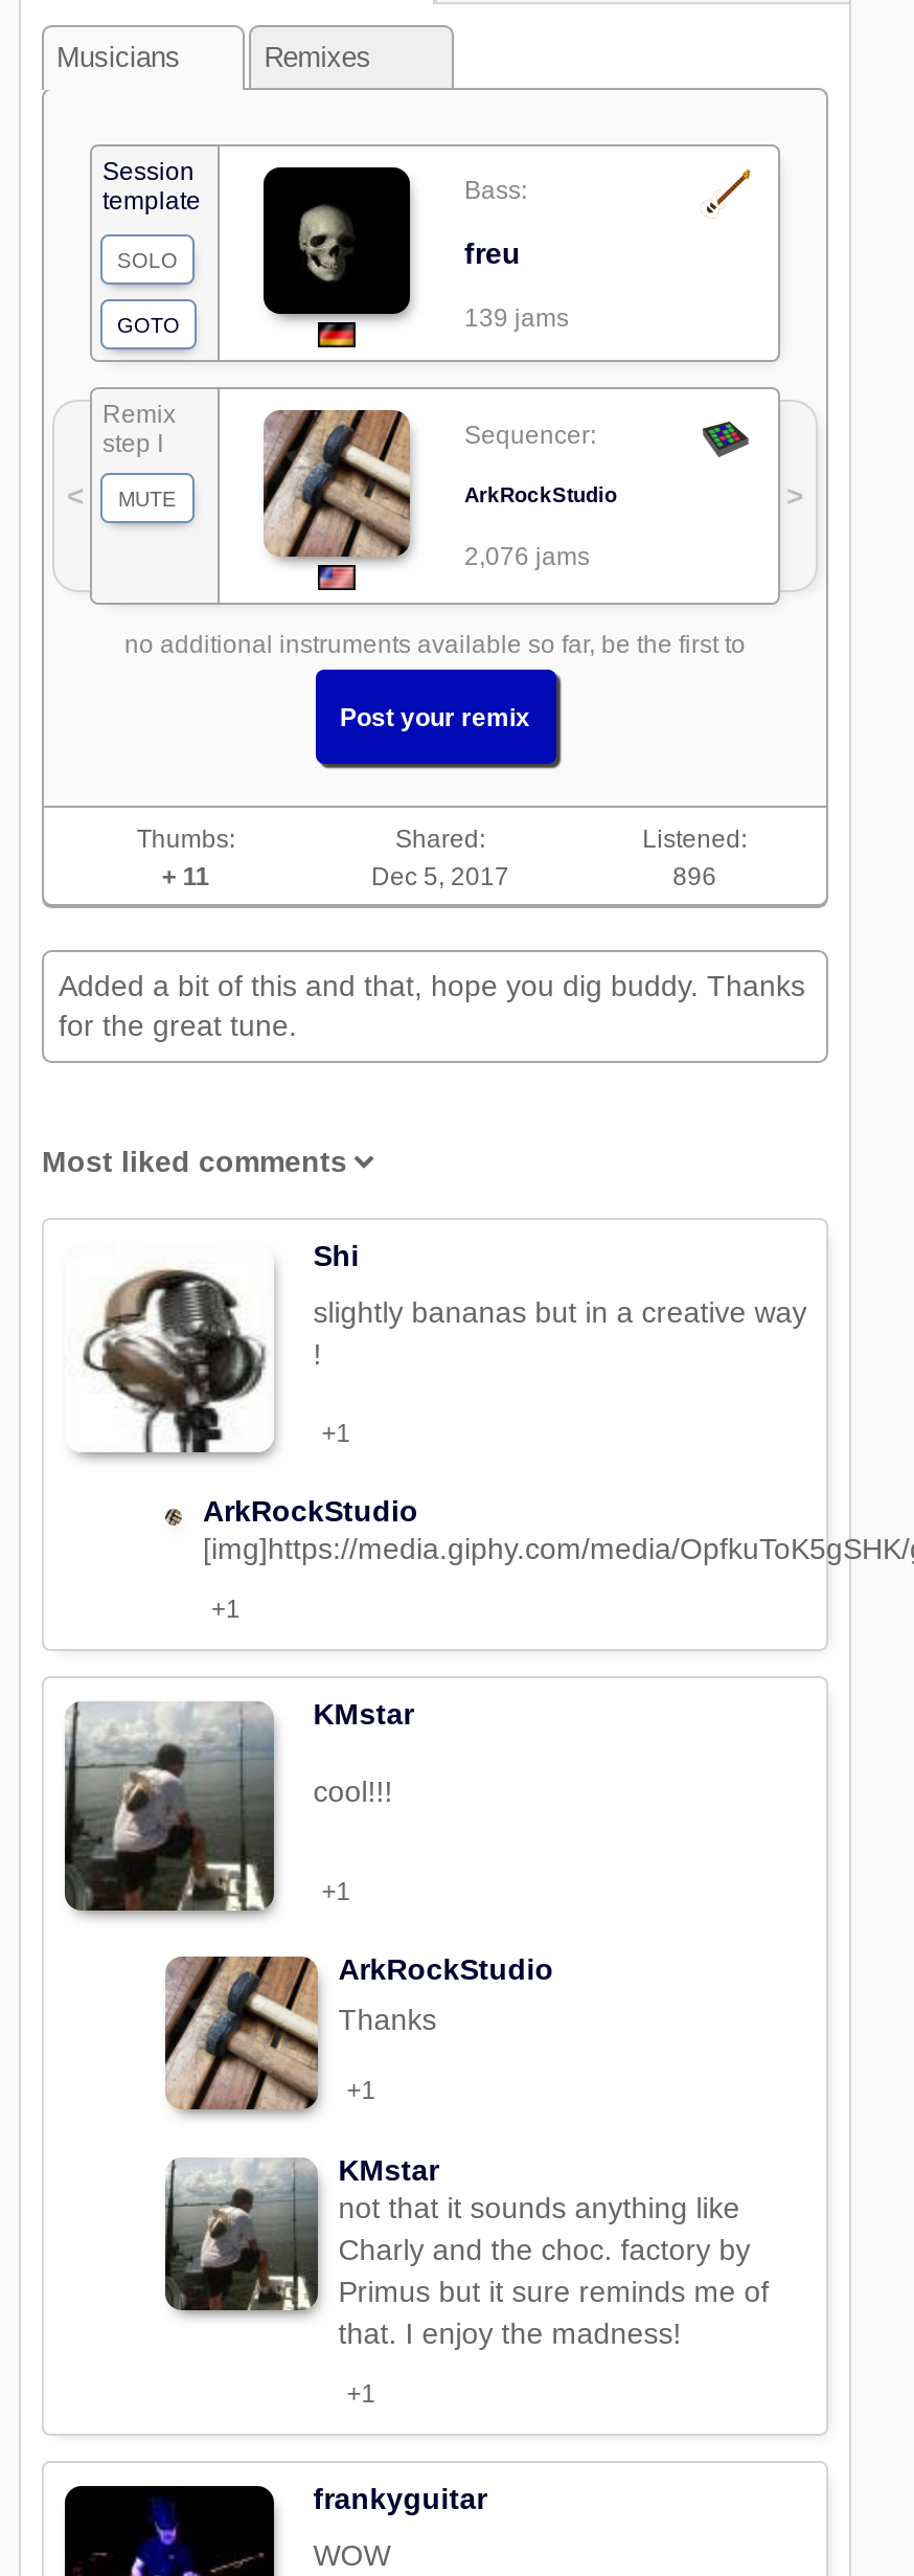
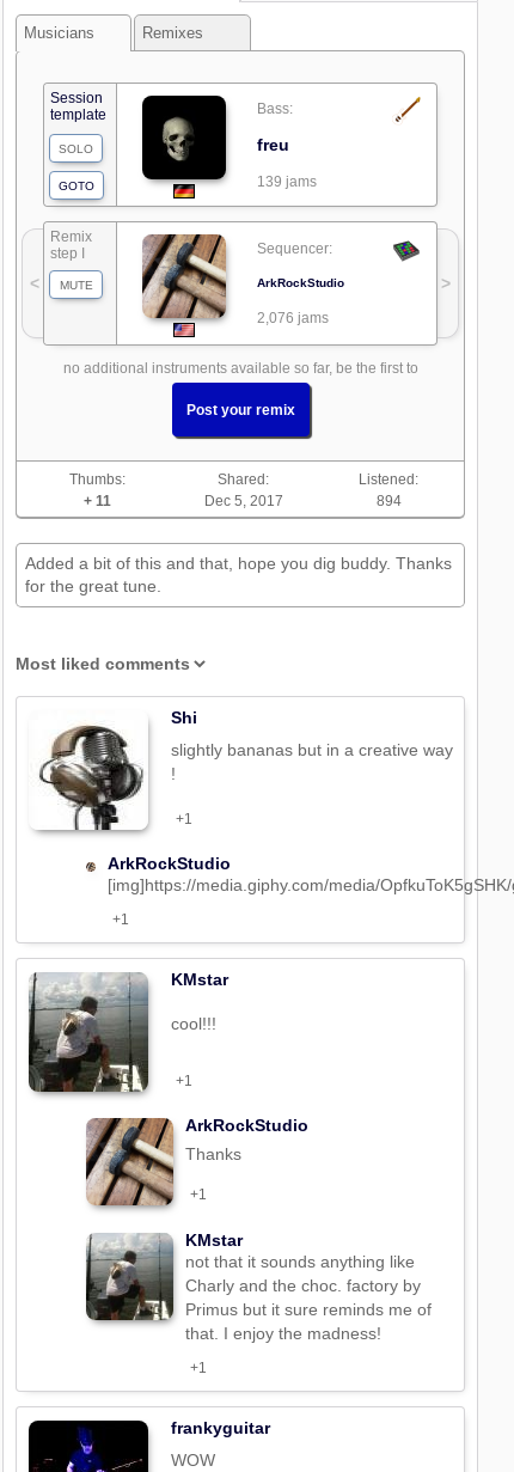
[673,863,717,892] 896 -> [376,493,401,510] 894

